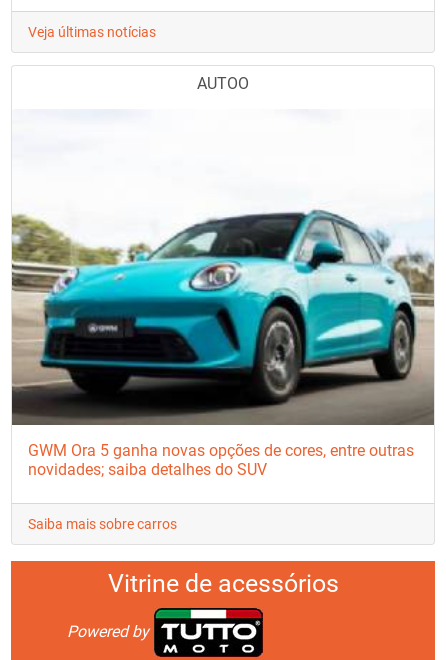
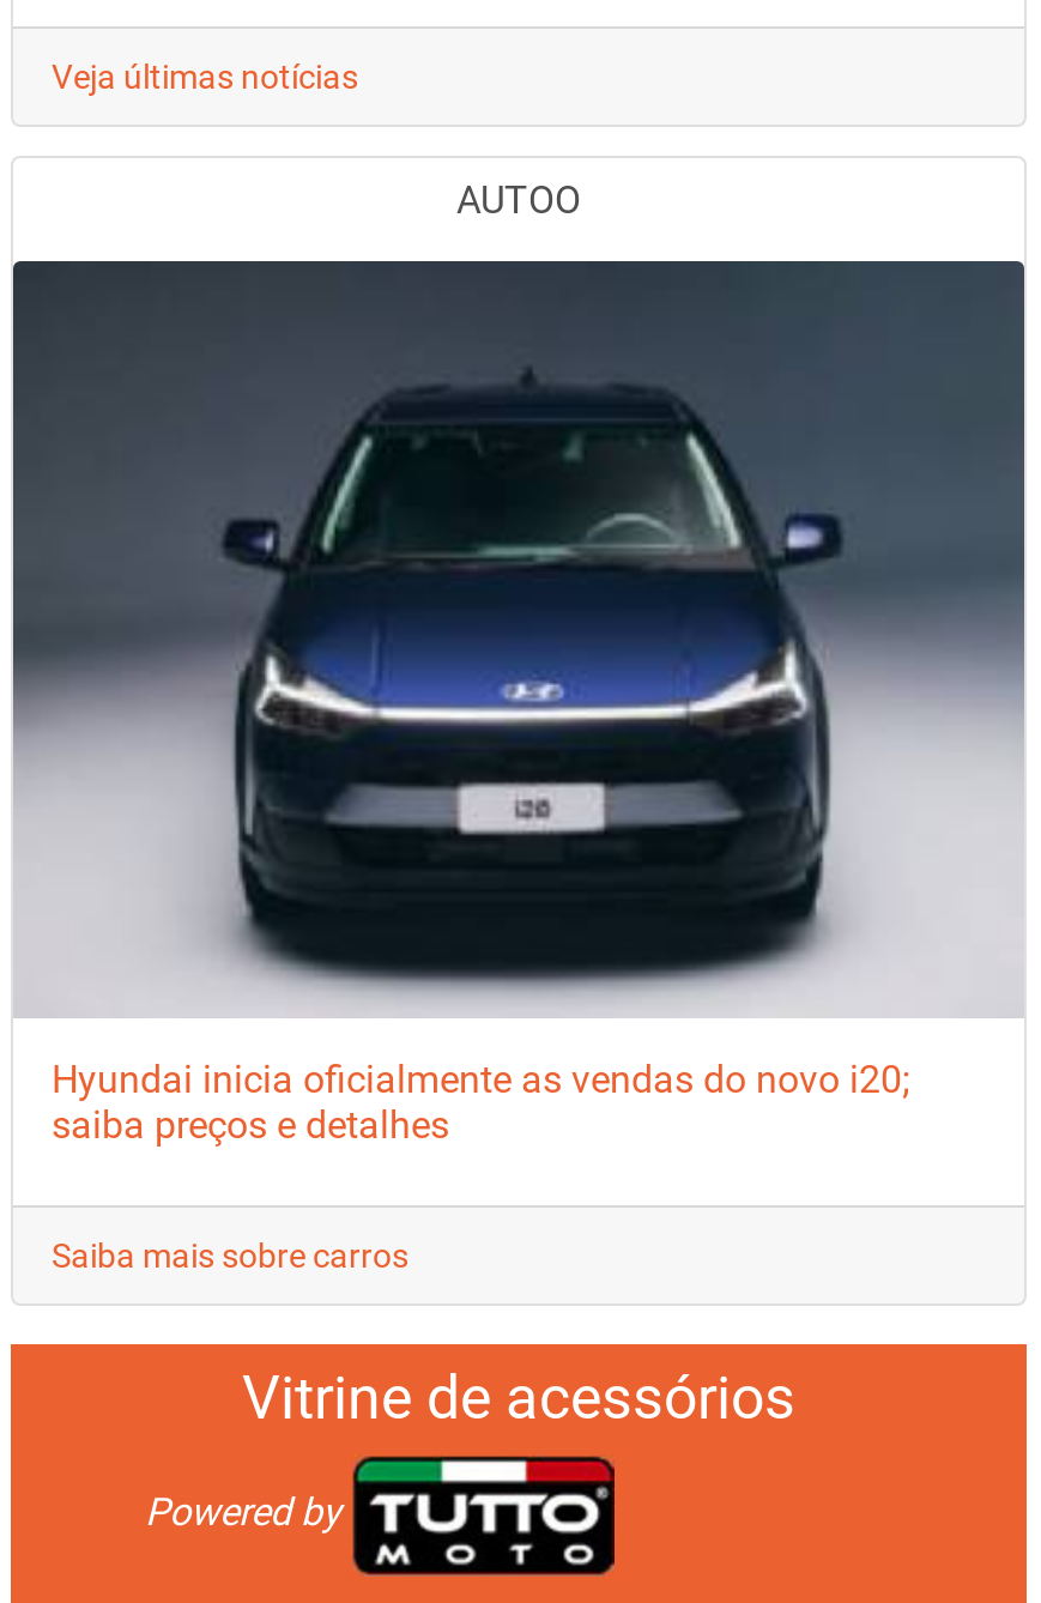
[11,109,434,479] [image] | GWM Ora 5 ganha novas opções de cores, entre outras | novidades; saiba detalhes do SUV -> [11,259,1027,1149] [image] | Hyundai inicia oficialmente as vendas do novo i20; | saiba preços e detalhes

